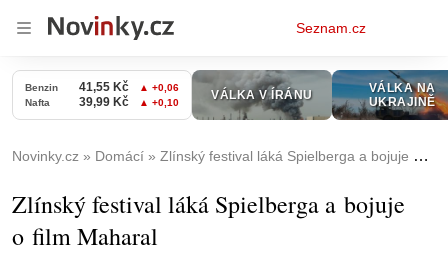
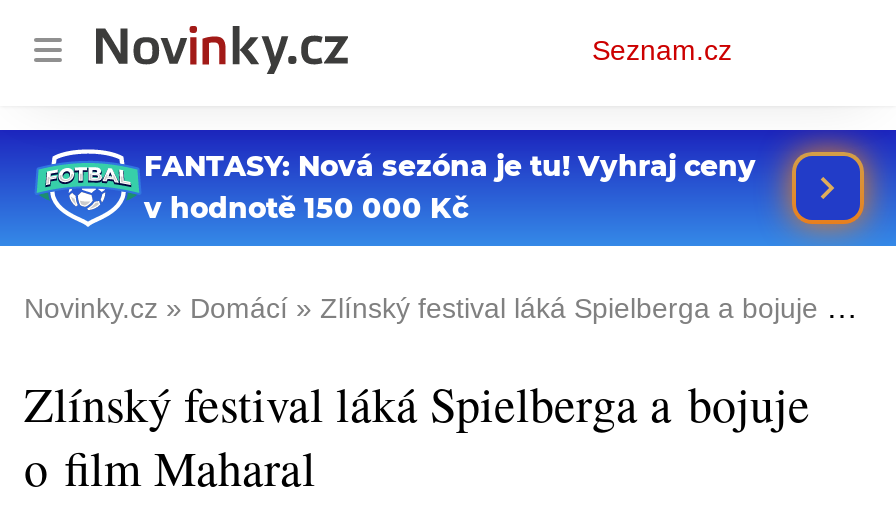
[3,68,445,125] [image] -> [6,128,890,248] [image]

